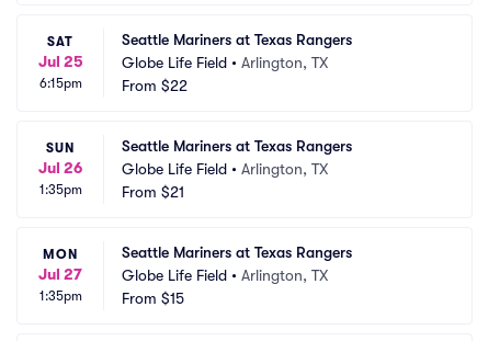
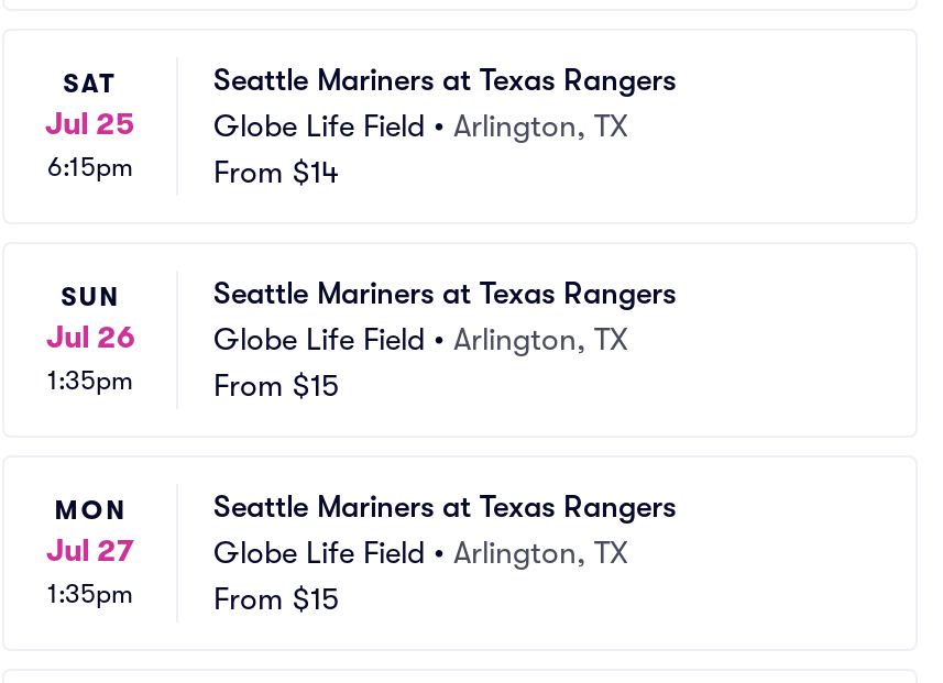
[122,77,188,94] From $22 -> [213,154,339,189] From $14
[122,183,184,201] From $21 -> [213,367,339,403] From $15

